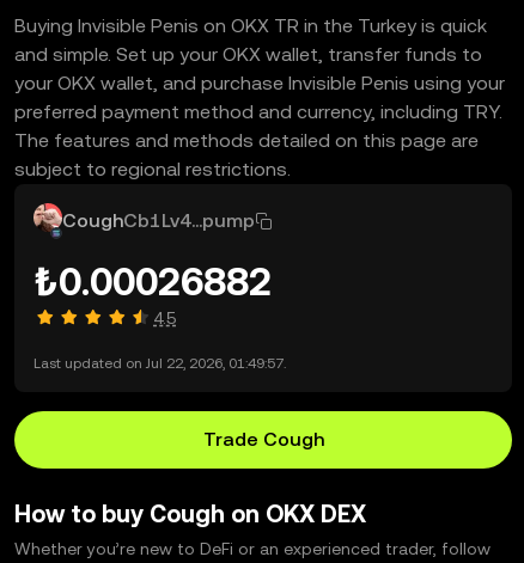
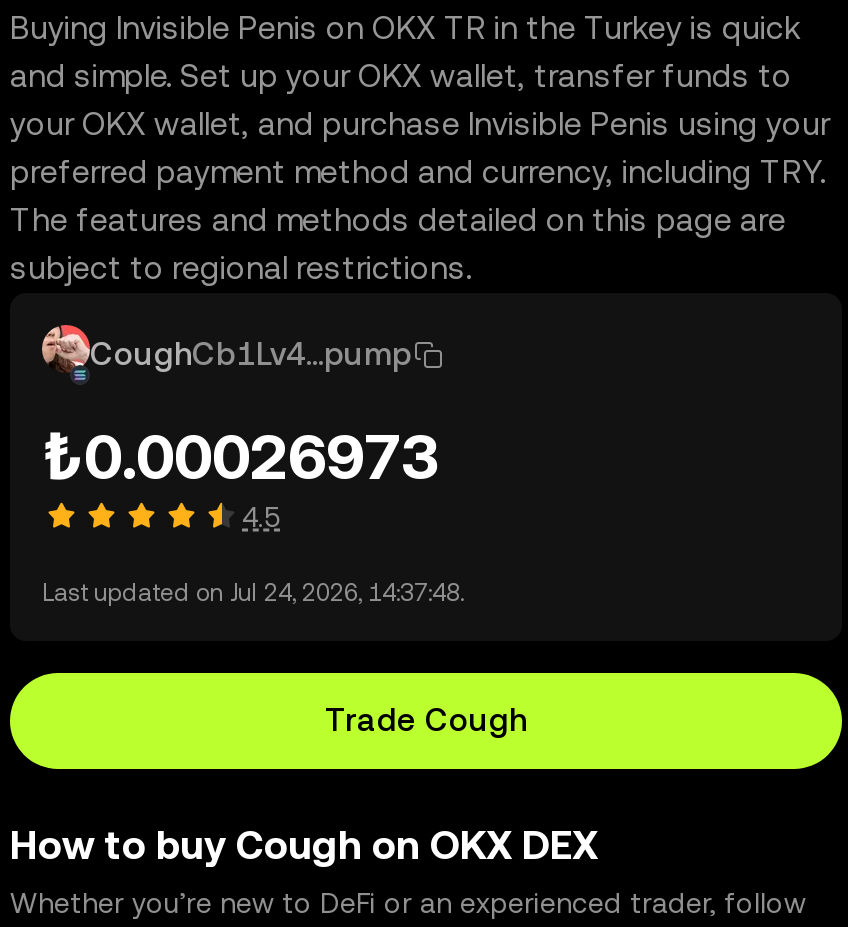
[33,259,272,304] ₺0.00026882 -> [42,419,440,493] ₺0.00026973
[33,355,286,372] Last updated on Jul 22, 2026, 01:49:57. -> [42,579,464,607] Last updated on Jul 24, 2026, 14:37:48.

